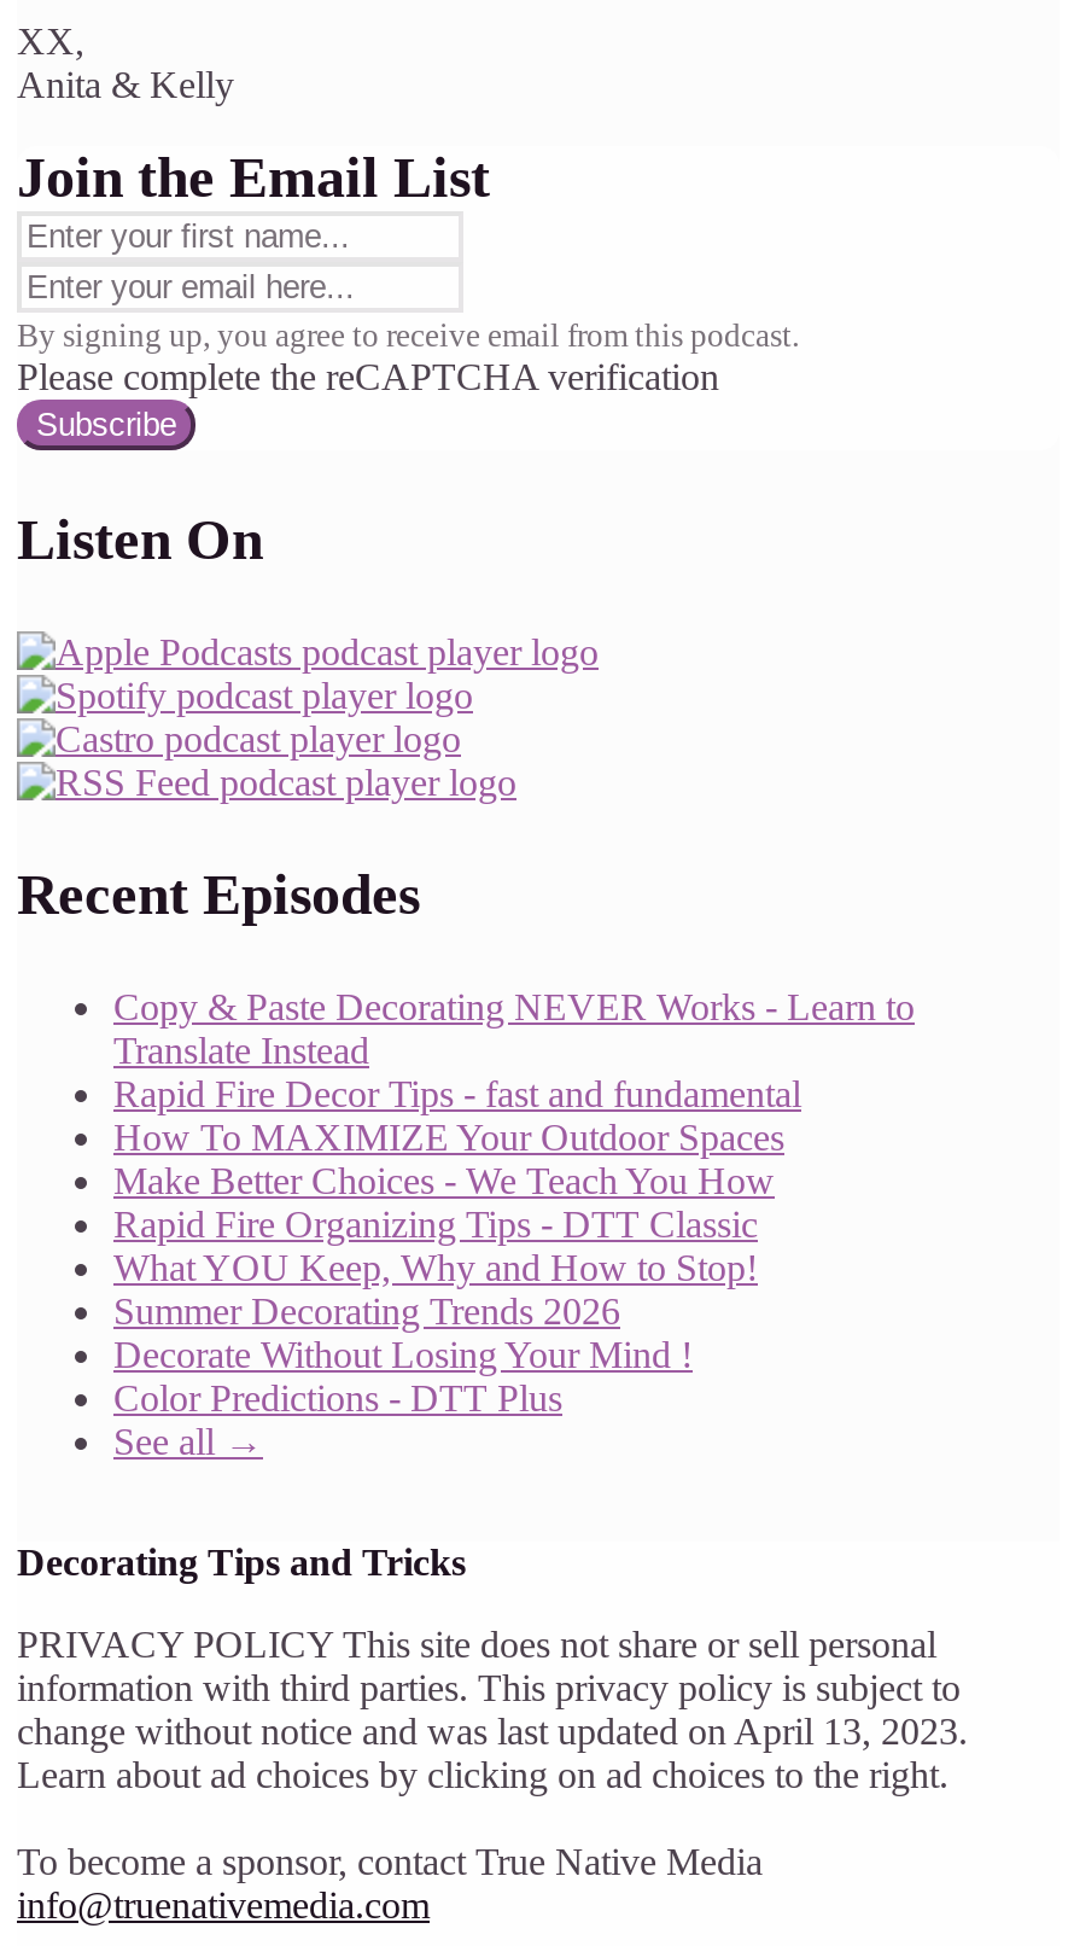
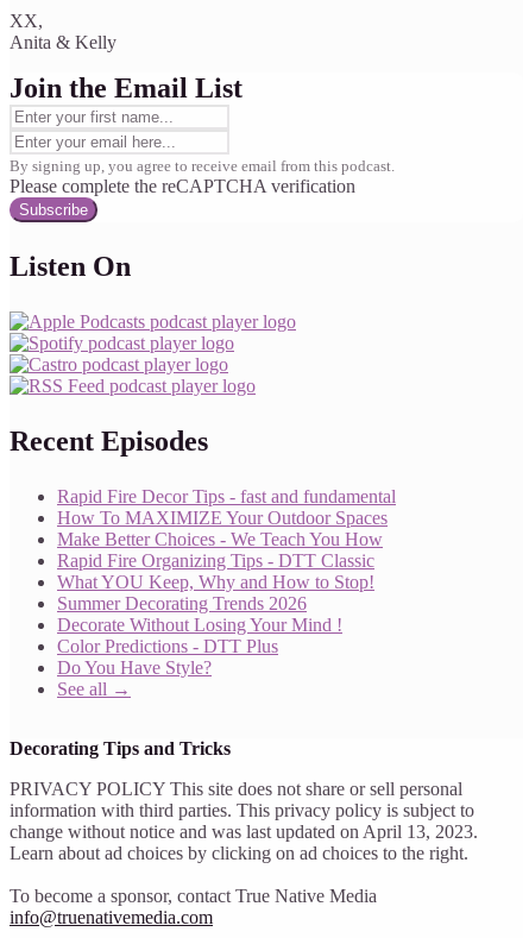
[113,985,915,1070] Copy & Paste Decorating NEVER Works - Learn to | Translate Instead -> none
moved [113,1072,801,1417] -> [57,486,396,656]: Rapid Fire Decor Tips - fast and fundamental | How To MAXIMIZE Your Outdoor Spaces | Make Better Choices - We Teach You How | Rapid Fire Organizing Tips - DTT Classic | What YOU Keep, Why and How to Stop! | Summer Decorating Trends 2026 | Decorate Without Losing Your Mind ! | Color Predictions - DTT Plus
none -> [57,657,212,677] Do You Have Style?

